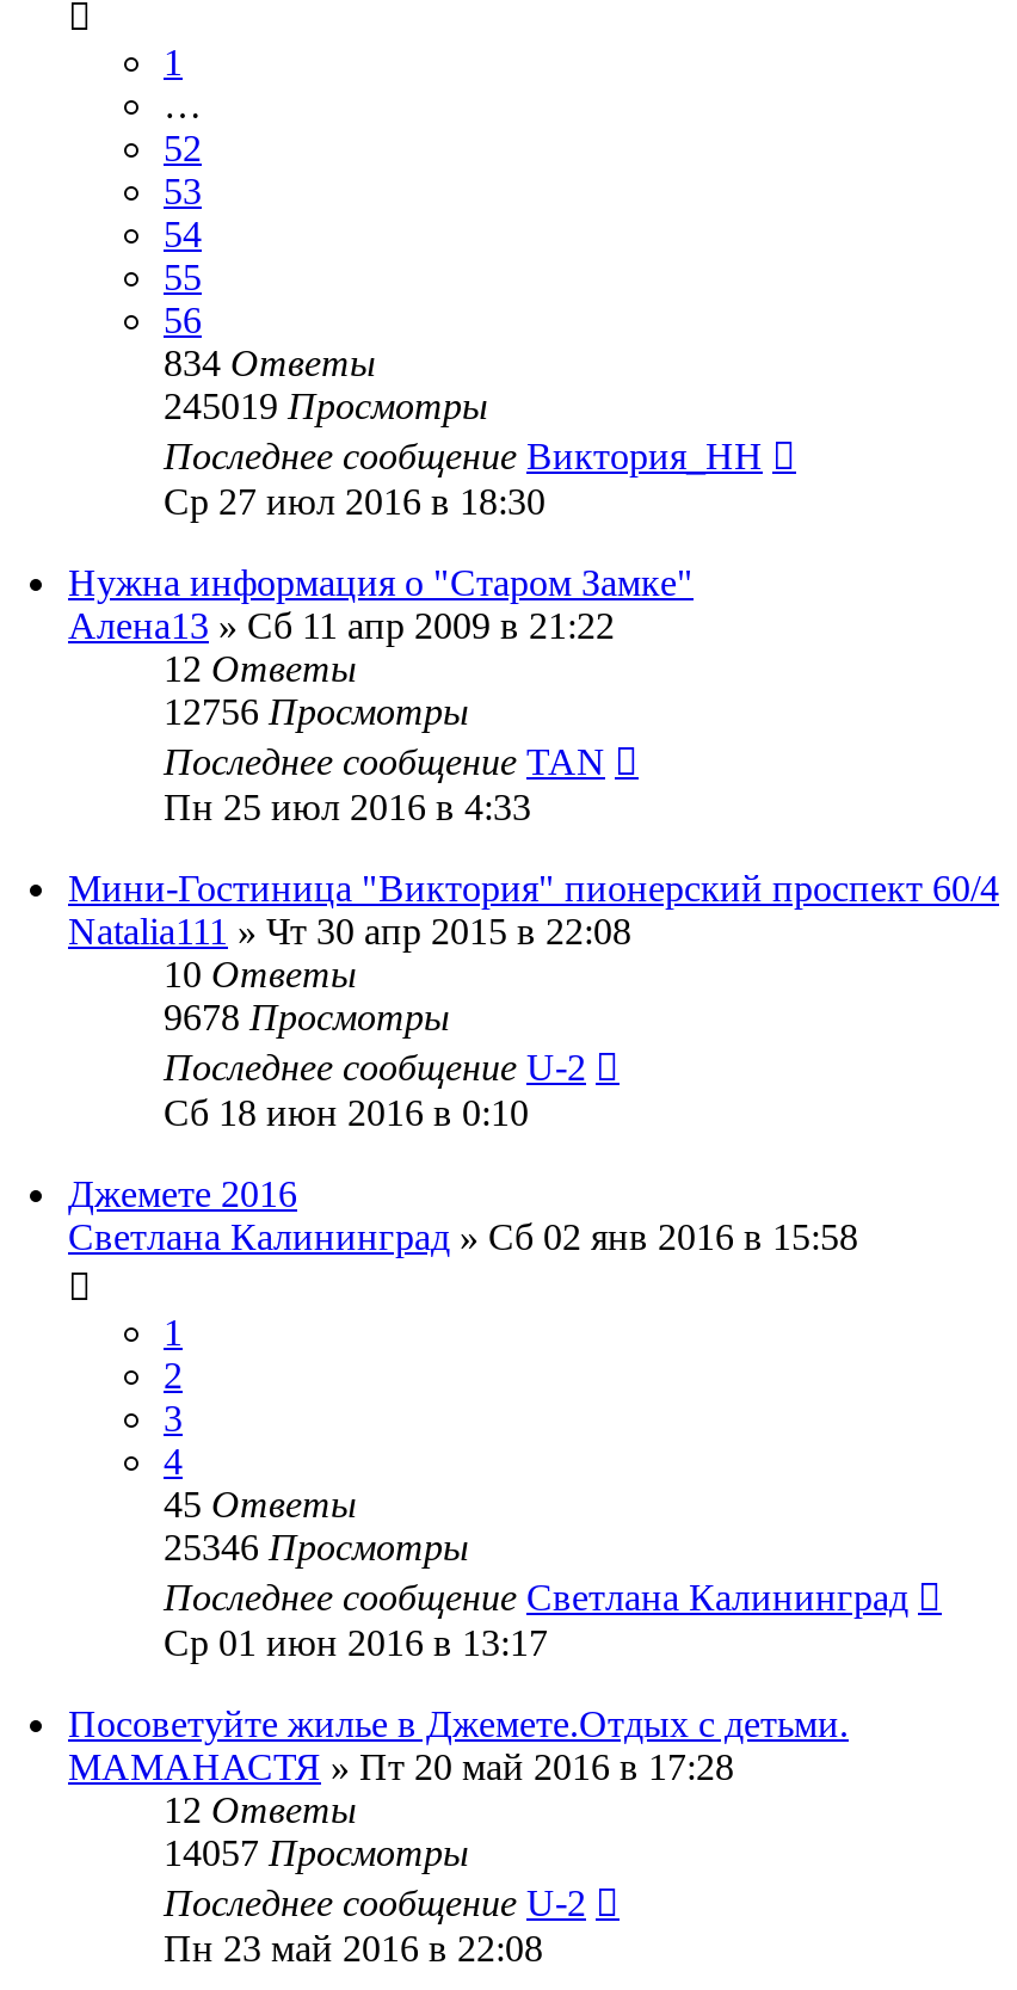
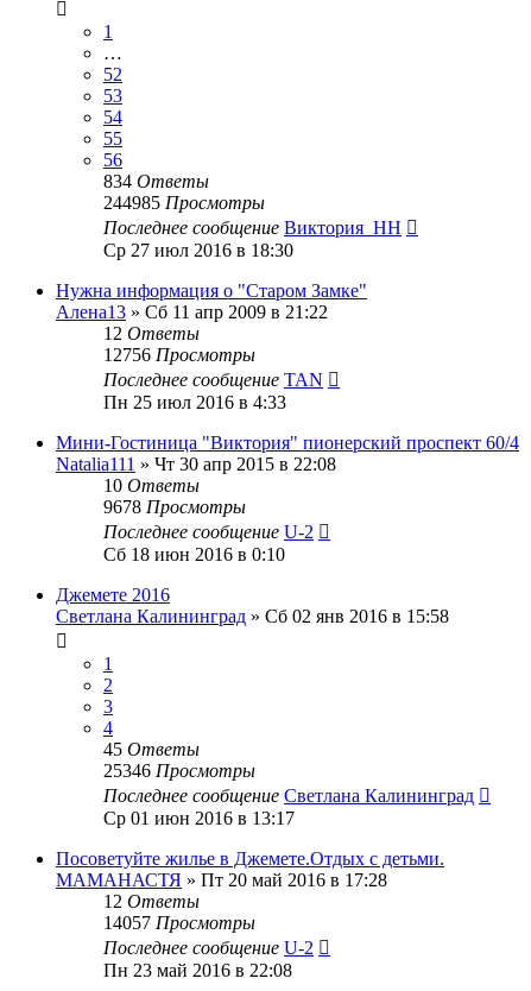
[164,385,488,426] 245019 Просмотры -> [103,192,265,213] 244985 Просмотры

